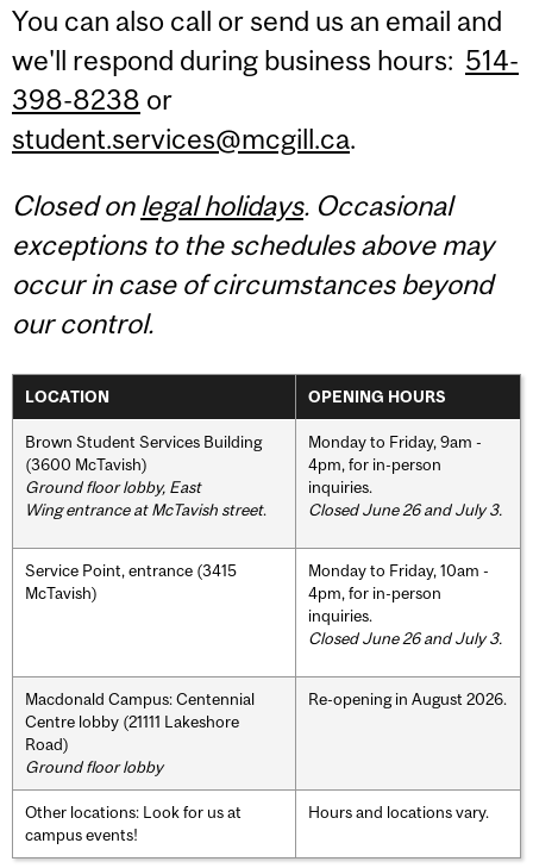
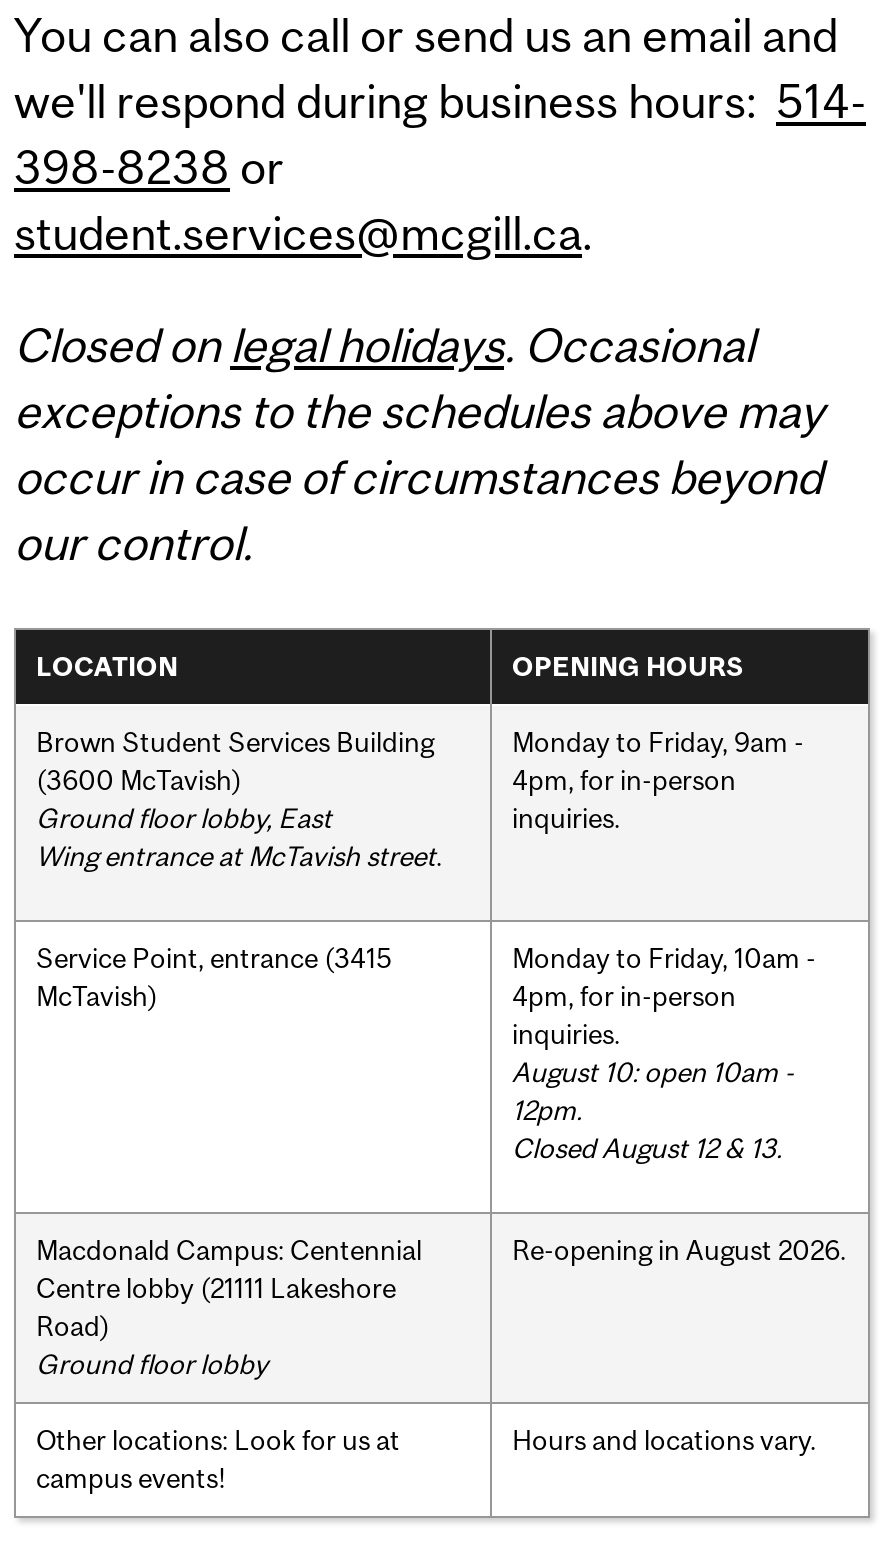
[308,500,502,519] Closed June 26 and July 3. -> none
[308,628,502,647] Closed June 26 and July 3. -> [512,1055,794,1163] August 10: open 10am - | 12pm. | Closed August 12 & 13.

